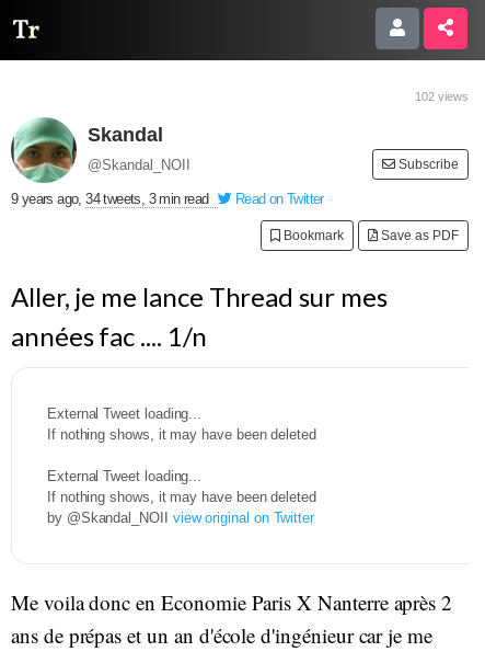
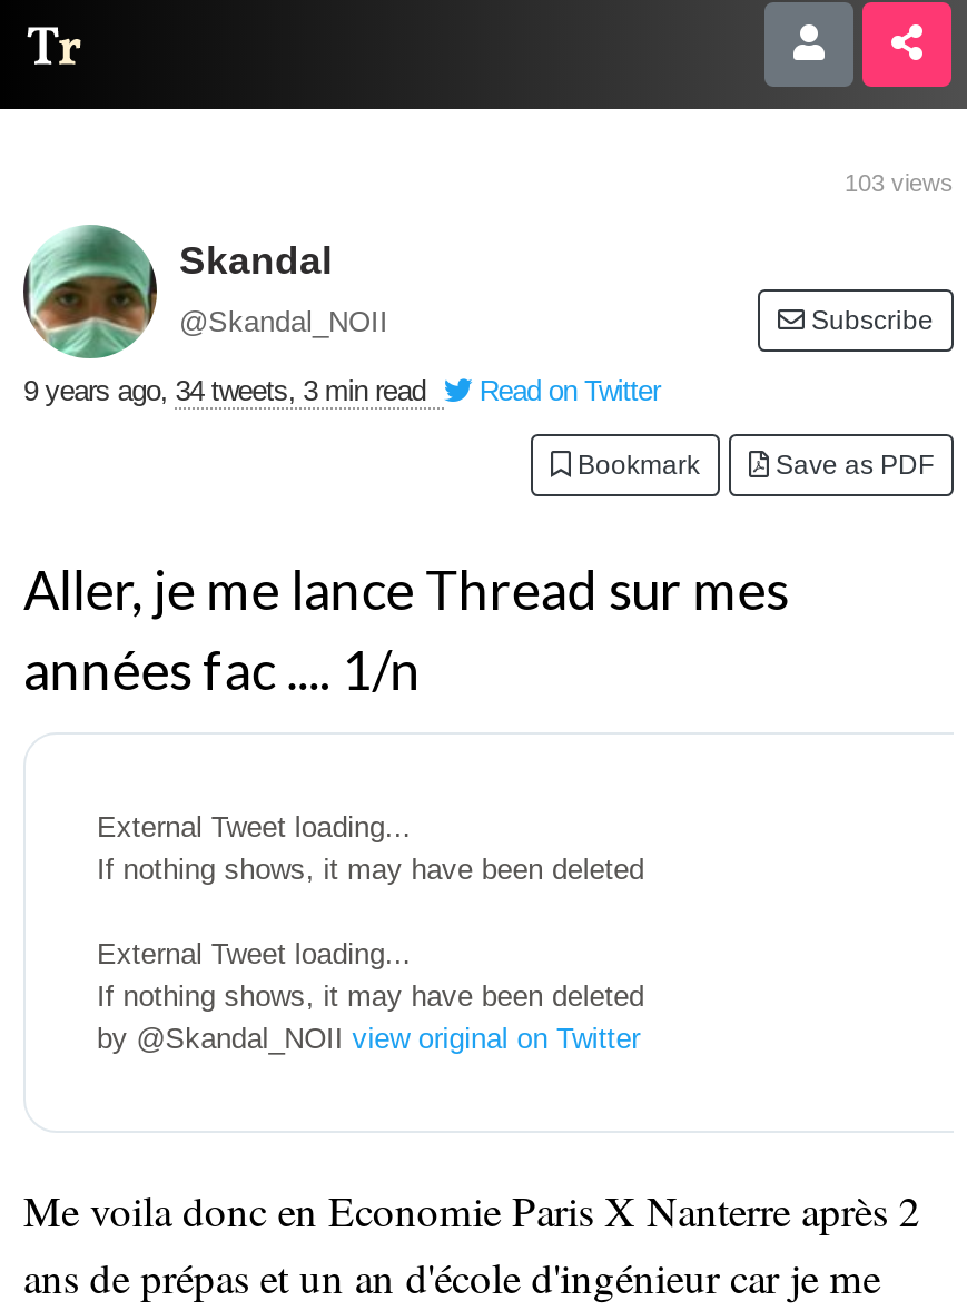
[415,90,469,103] 102 views -> [845,169,954,196] 103 views

